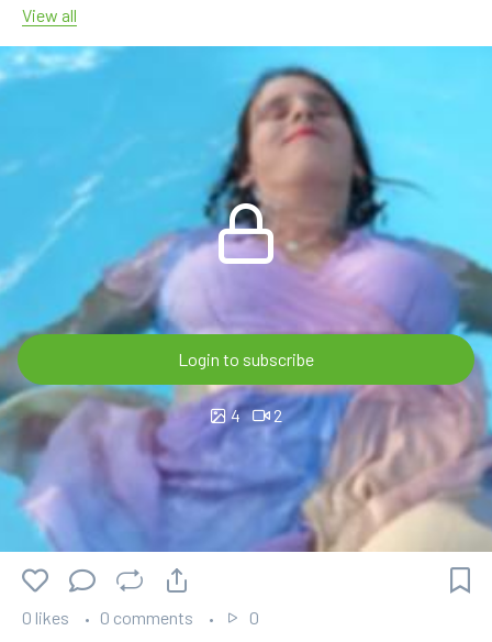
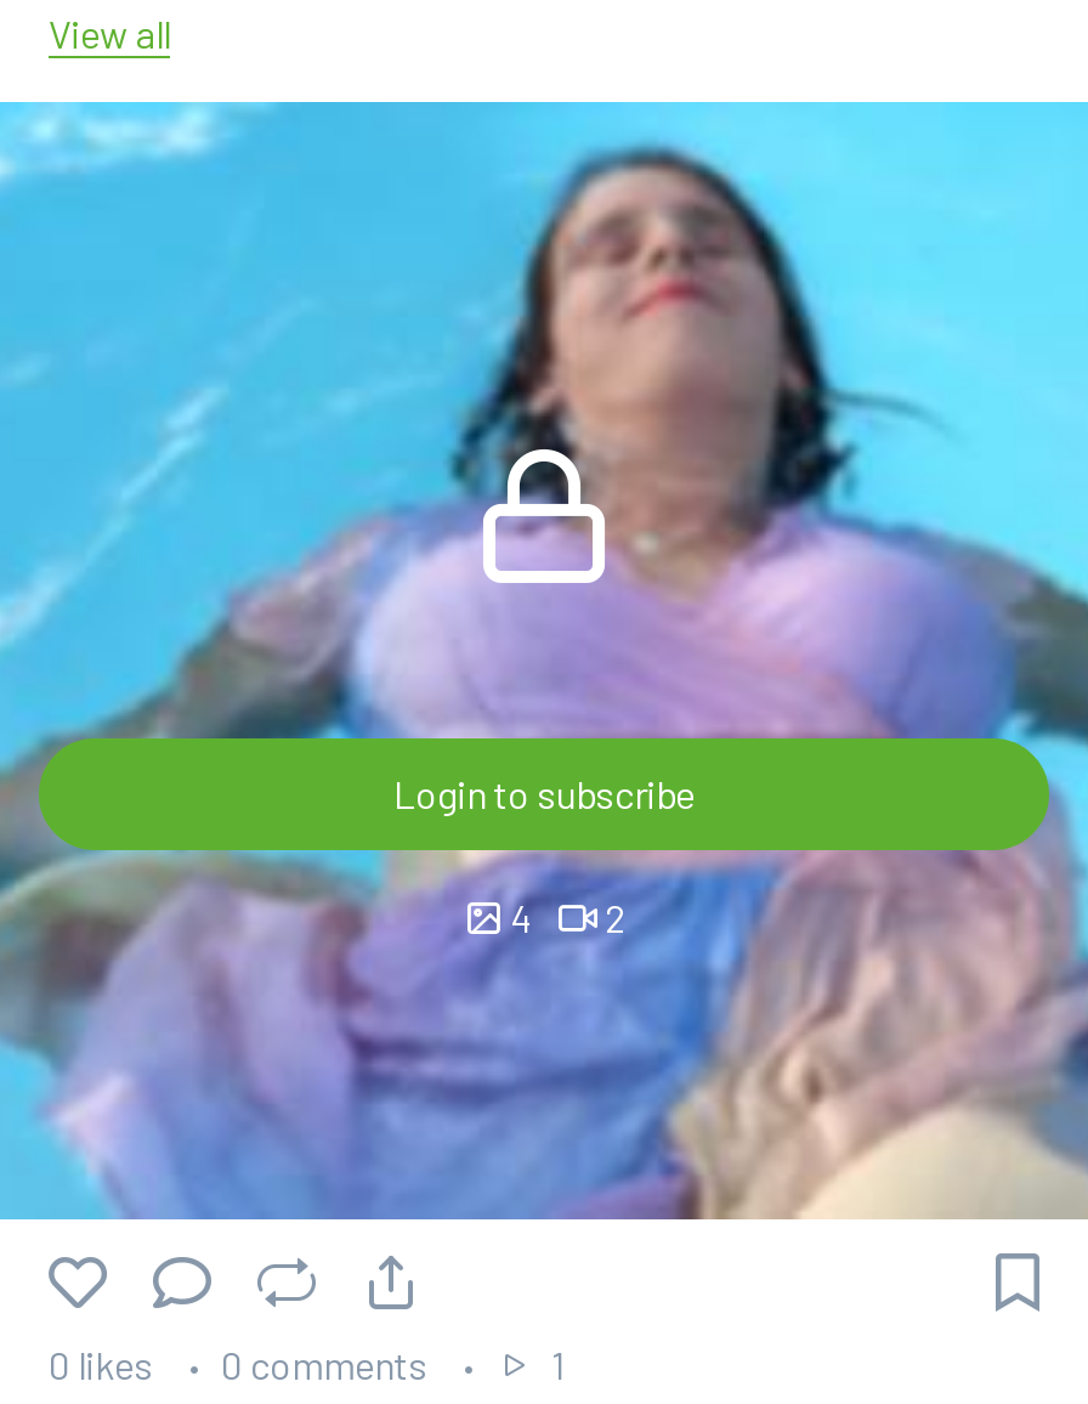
[249,606,259,627] 0 -> [551,1340,563,1386] 1

